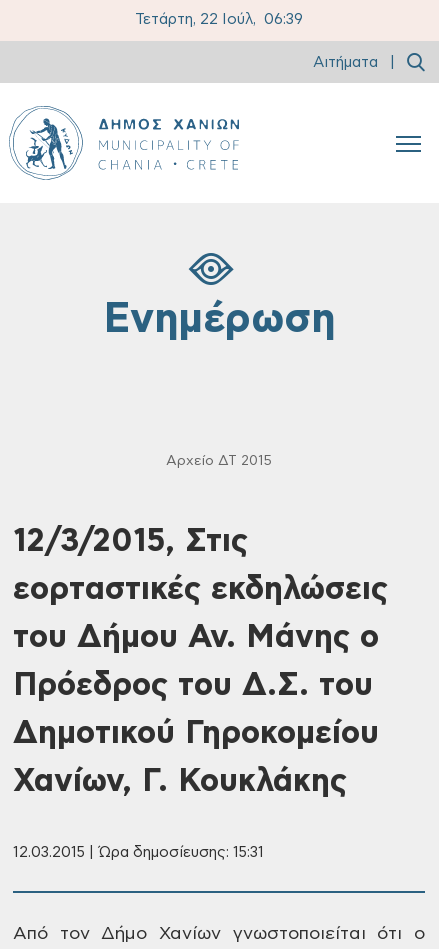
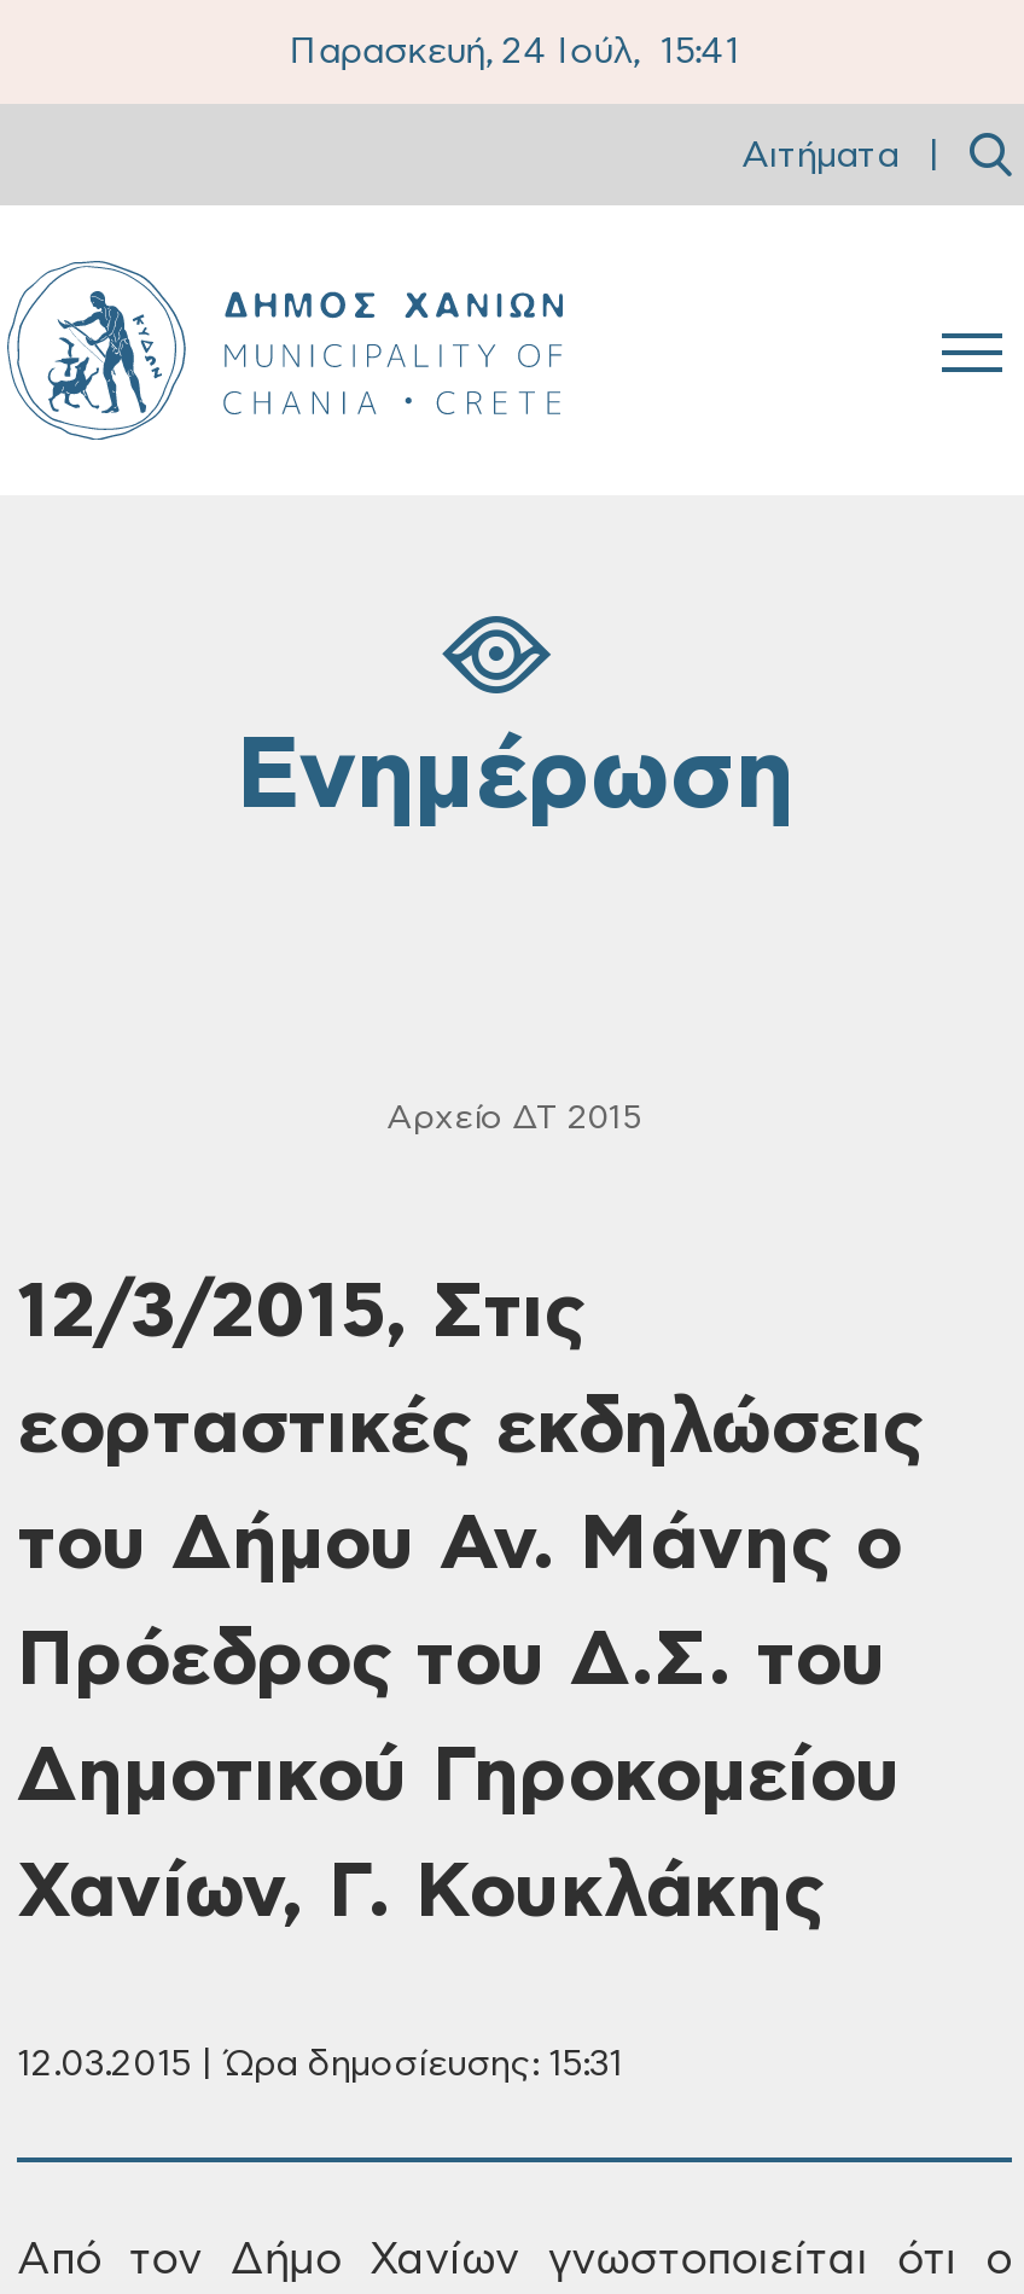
[135,12,303,27] Τετάρτη, 22 Ιούλ, 06:39 -> [289,34,740,70] Παρασκευή, 24 Ιούλ, 15:41

